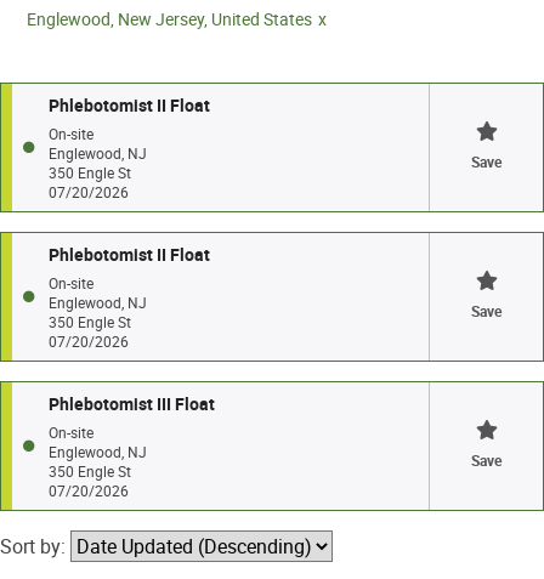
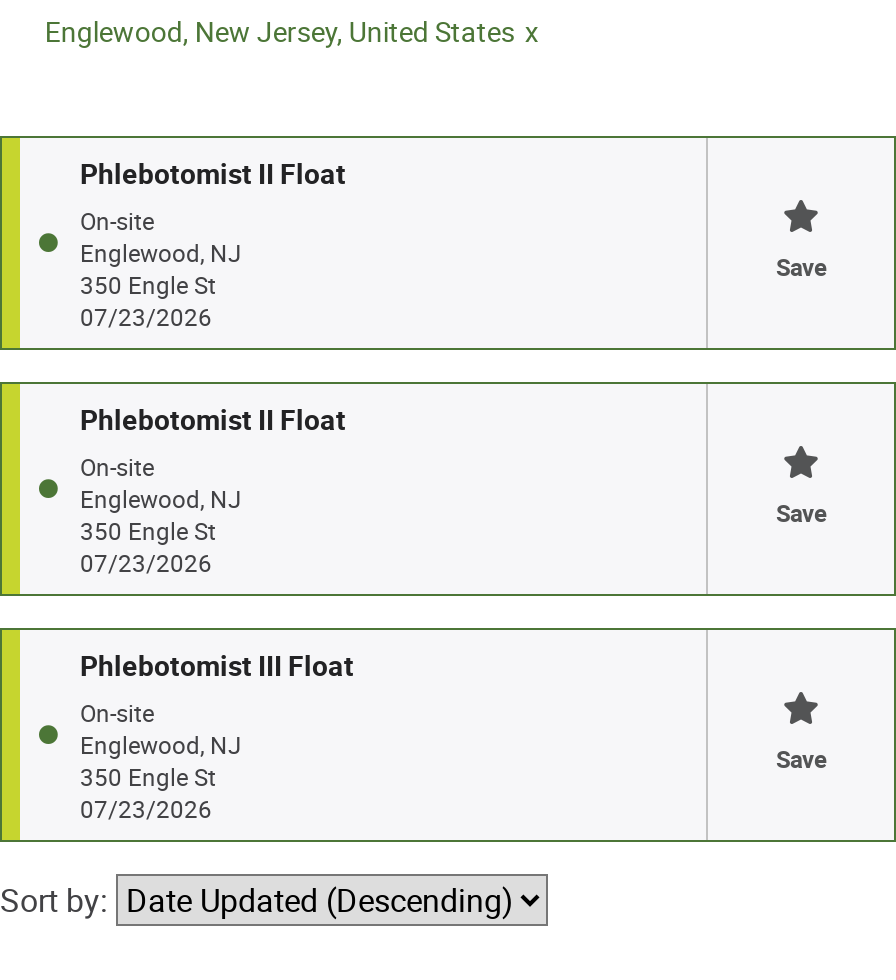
[49,181,129,201] 07/20/2026 -> [80,299,212,331] 07/23/2026
[49,331,129,350] 07/20/2026 -> [80,545,212,577] 07/23/2026
[49,480,129,499] 07/20/2026 -> [80,791,212,823] 07/23/2026

